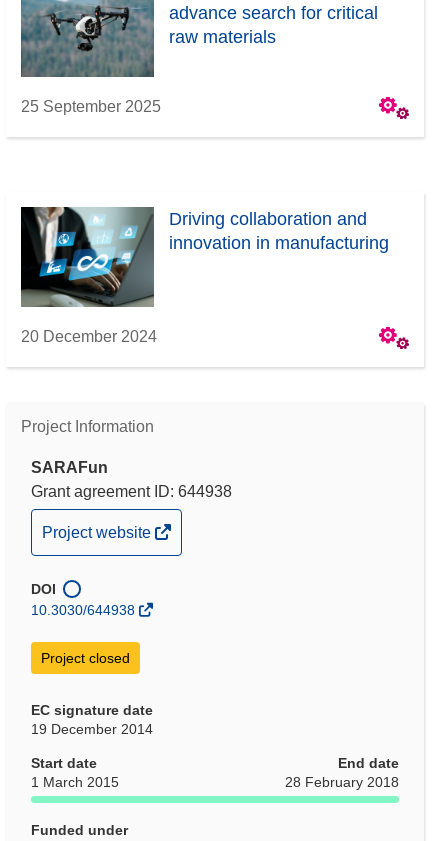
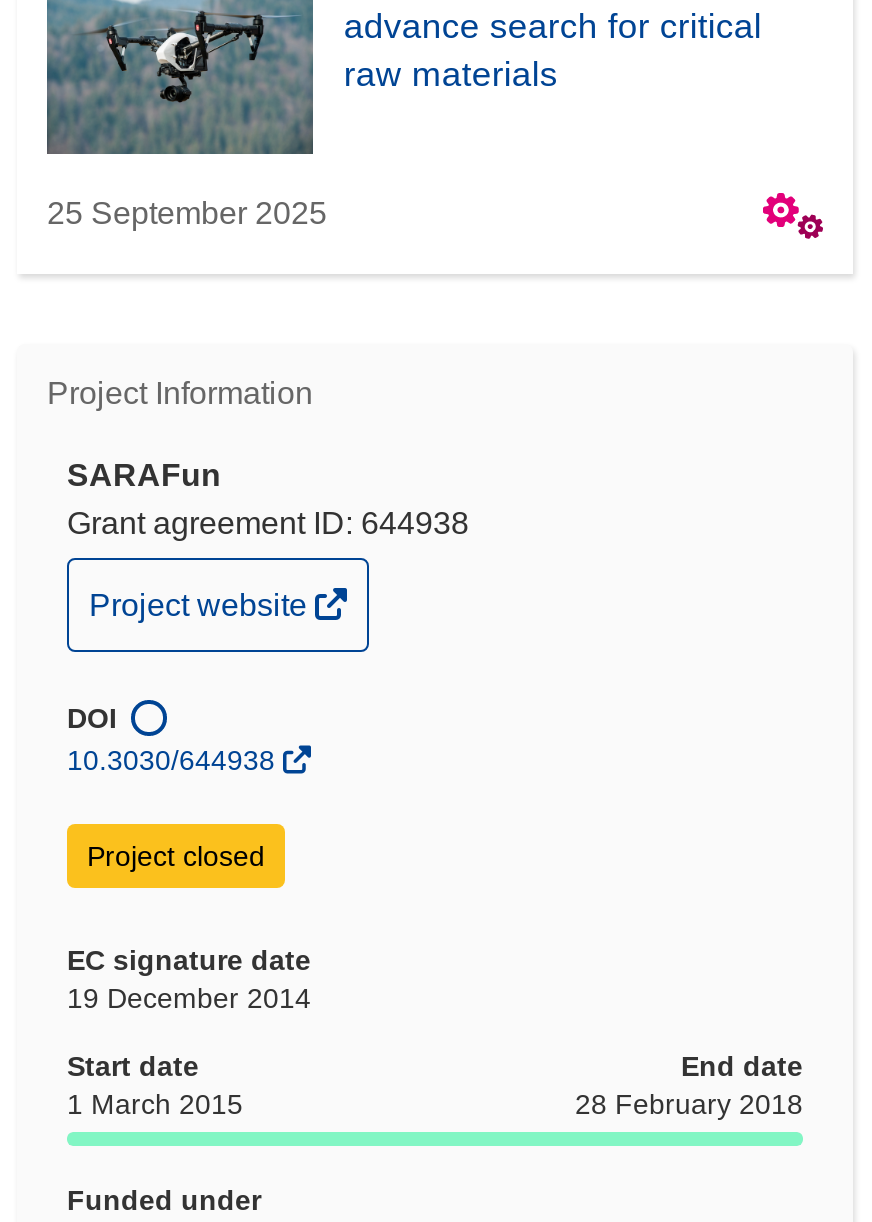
[20,206,389,307] [image] | Driving collaboration and | innovation in manufacturing -> none
[21,328,157,345] 20 December 2024 -> none

